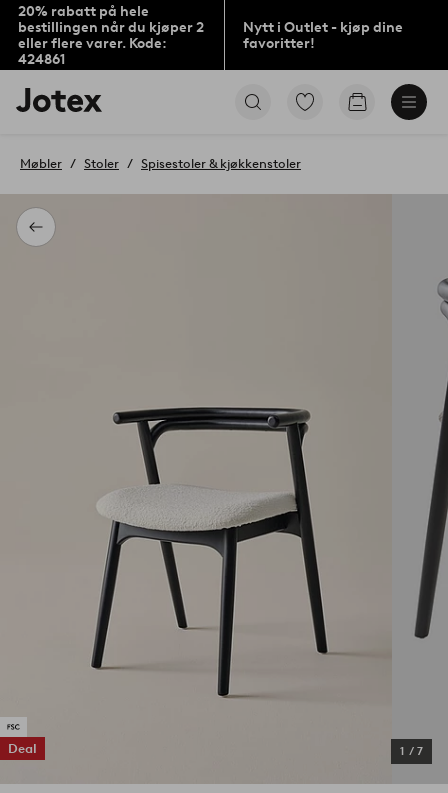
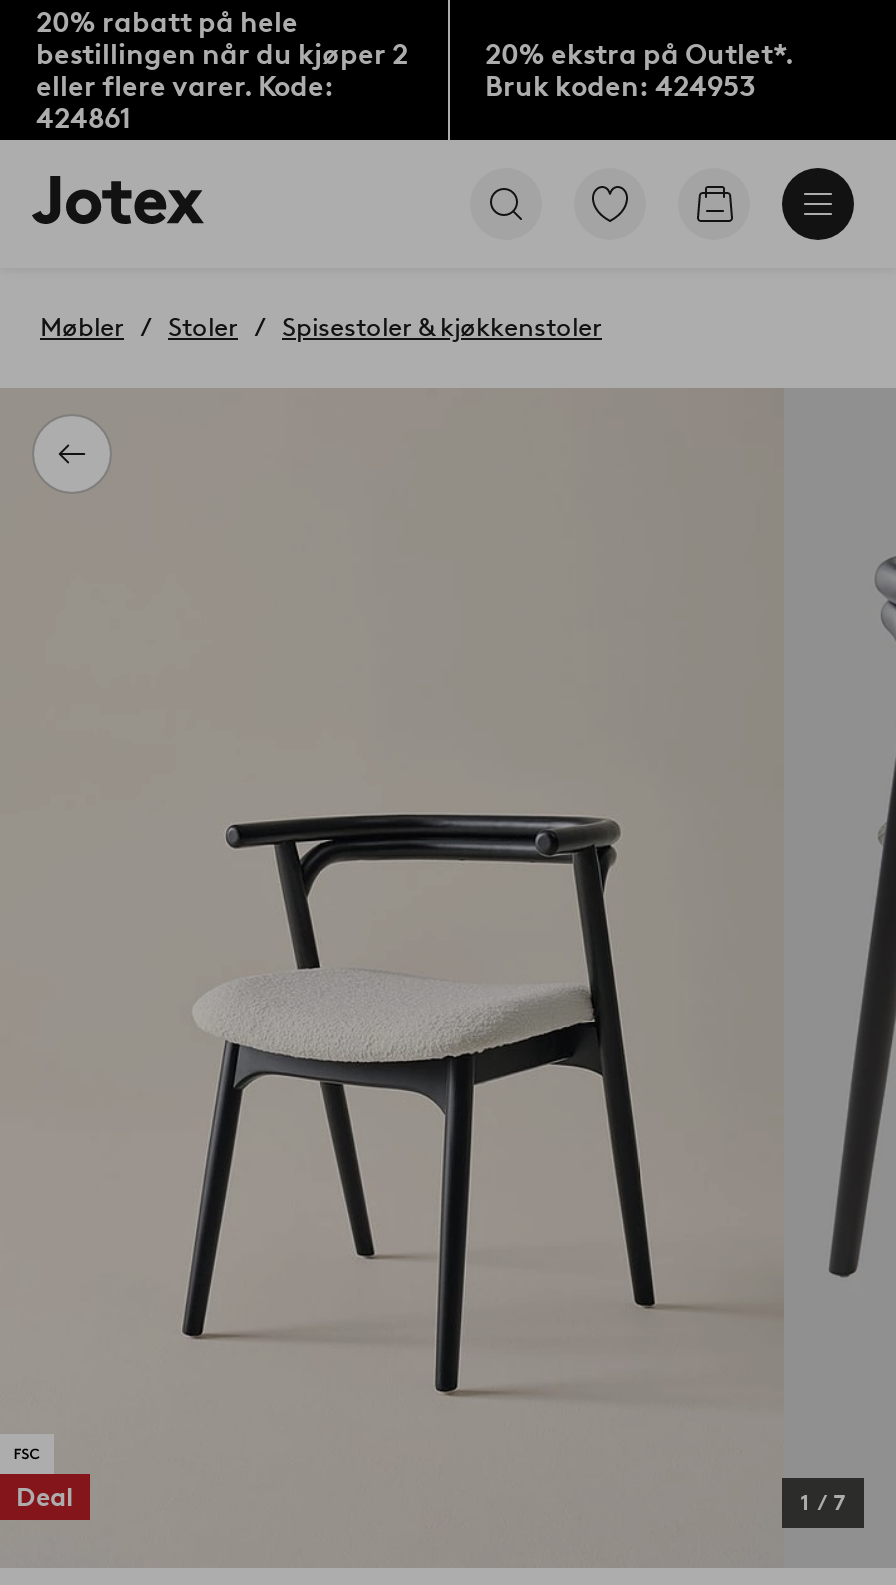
[242,18,402,51] Nytt i Outlet - kjøp dine | favoritter! -> [485,37,793,103] 20% ekstra på Outlet*. | Bruk koden: 424953

